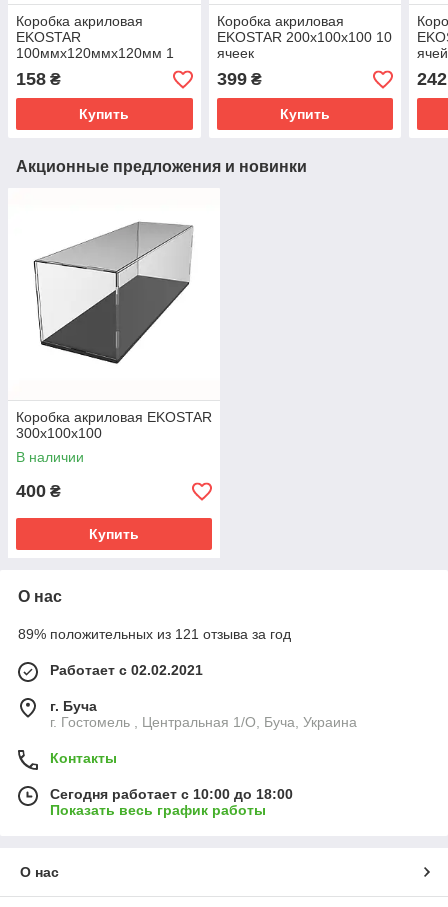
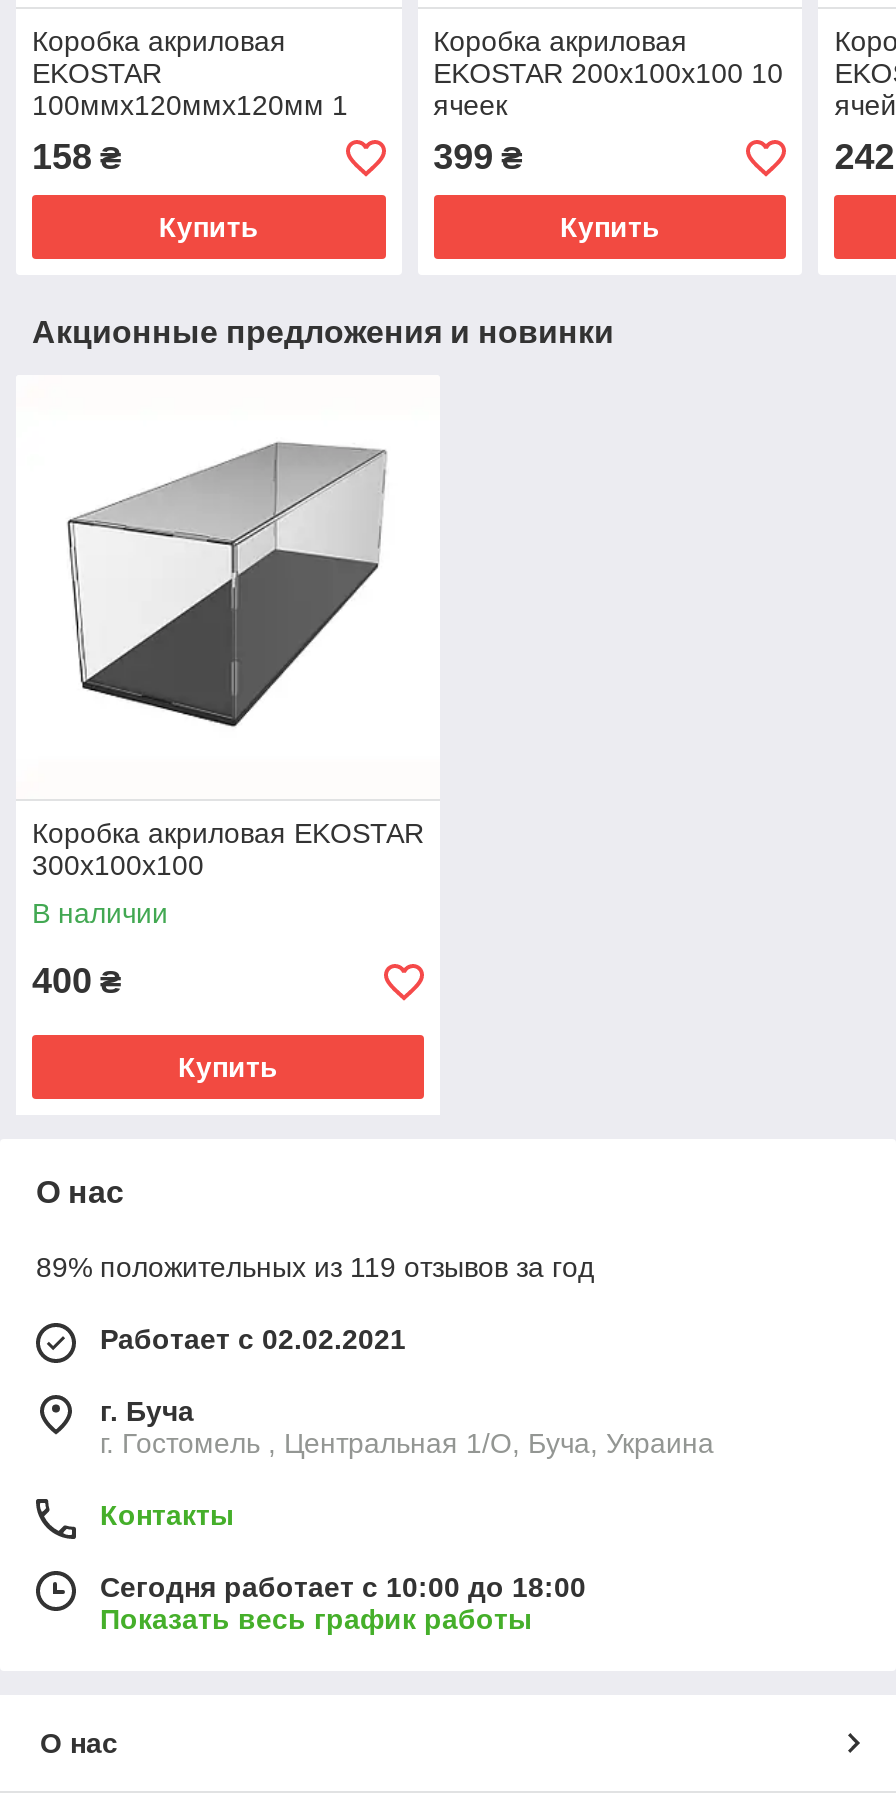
[18,626,291,642] 89% положительных из 121 отзыва за год -> [36,1252,594,1284] 89% положительных из 119 отзывов за год

